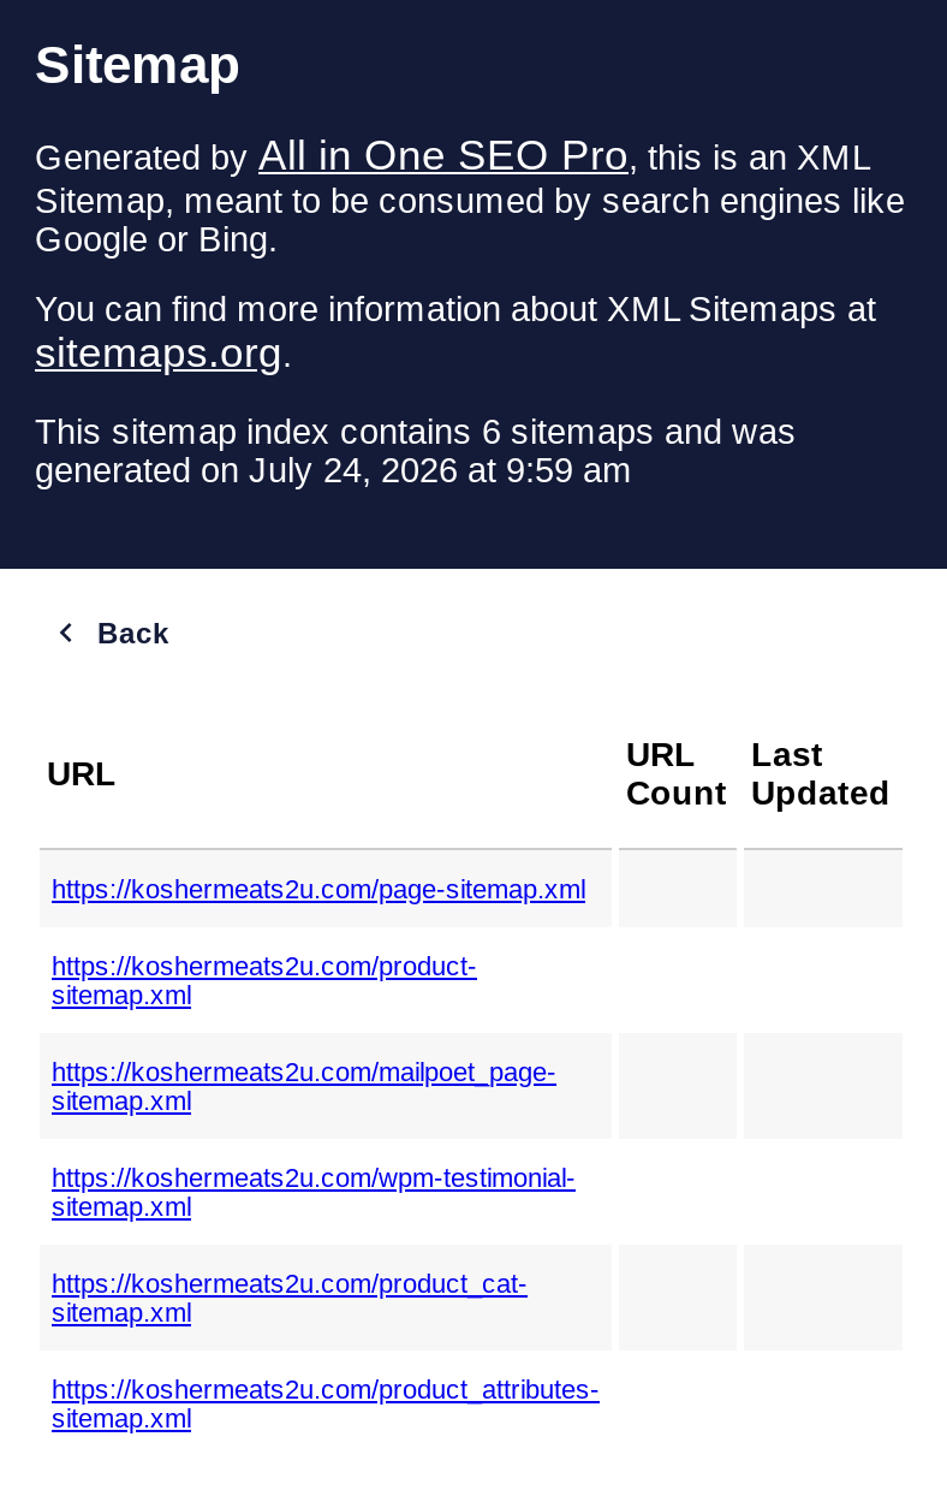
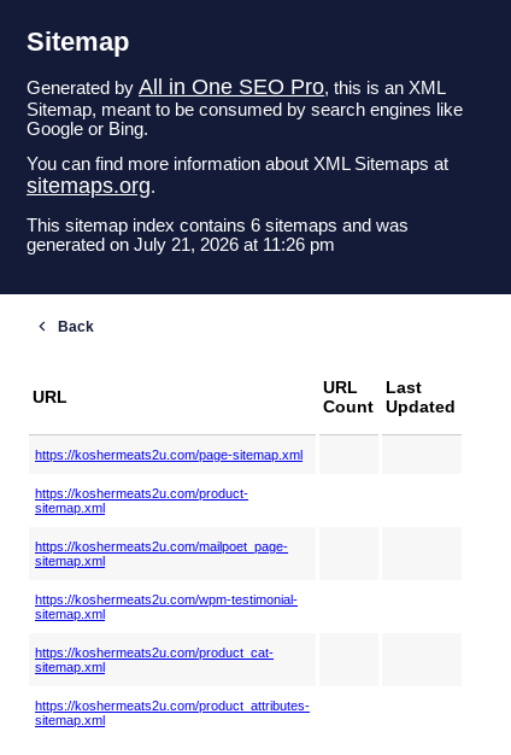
[35,450,633,488] generated on July 24, 2026 at 9:59 am -> [27,235,335,254] generated on July 21, 2026 at 11:26 pm

